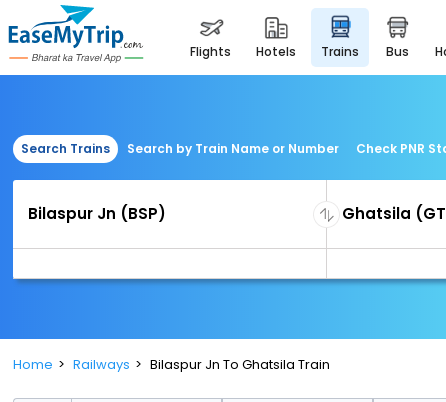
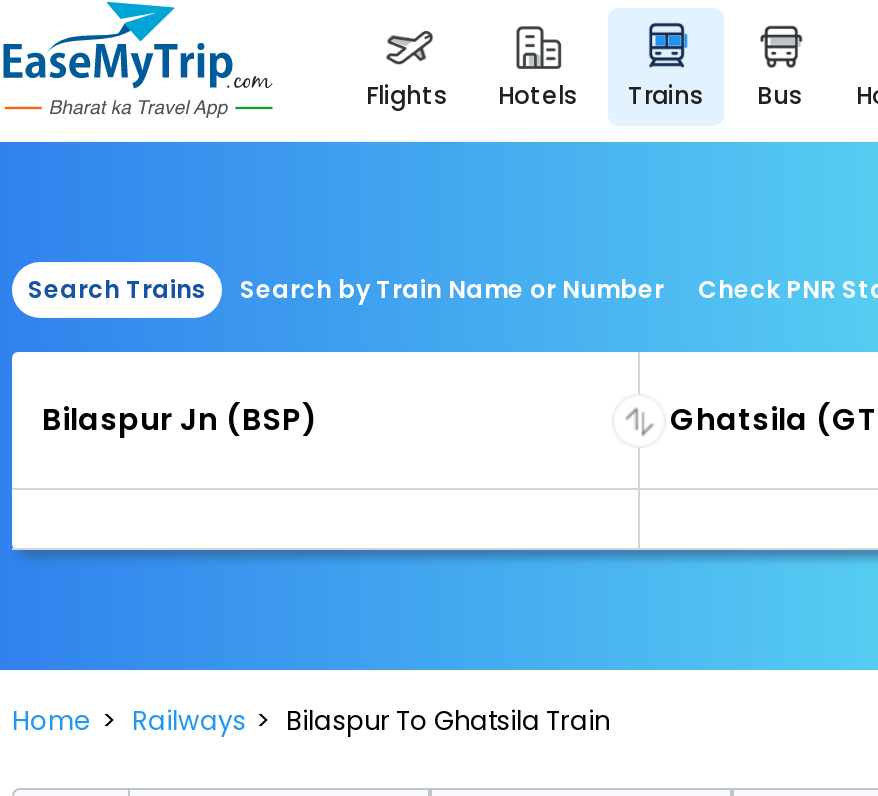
[150,355,330,374] Bilaspur Jn To Ghatsila Train -> [286,702,610,740] Bilaspur To Ghatsila Train

